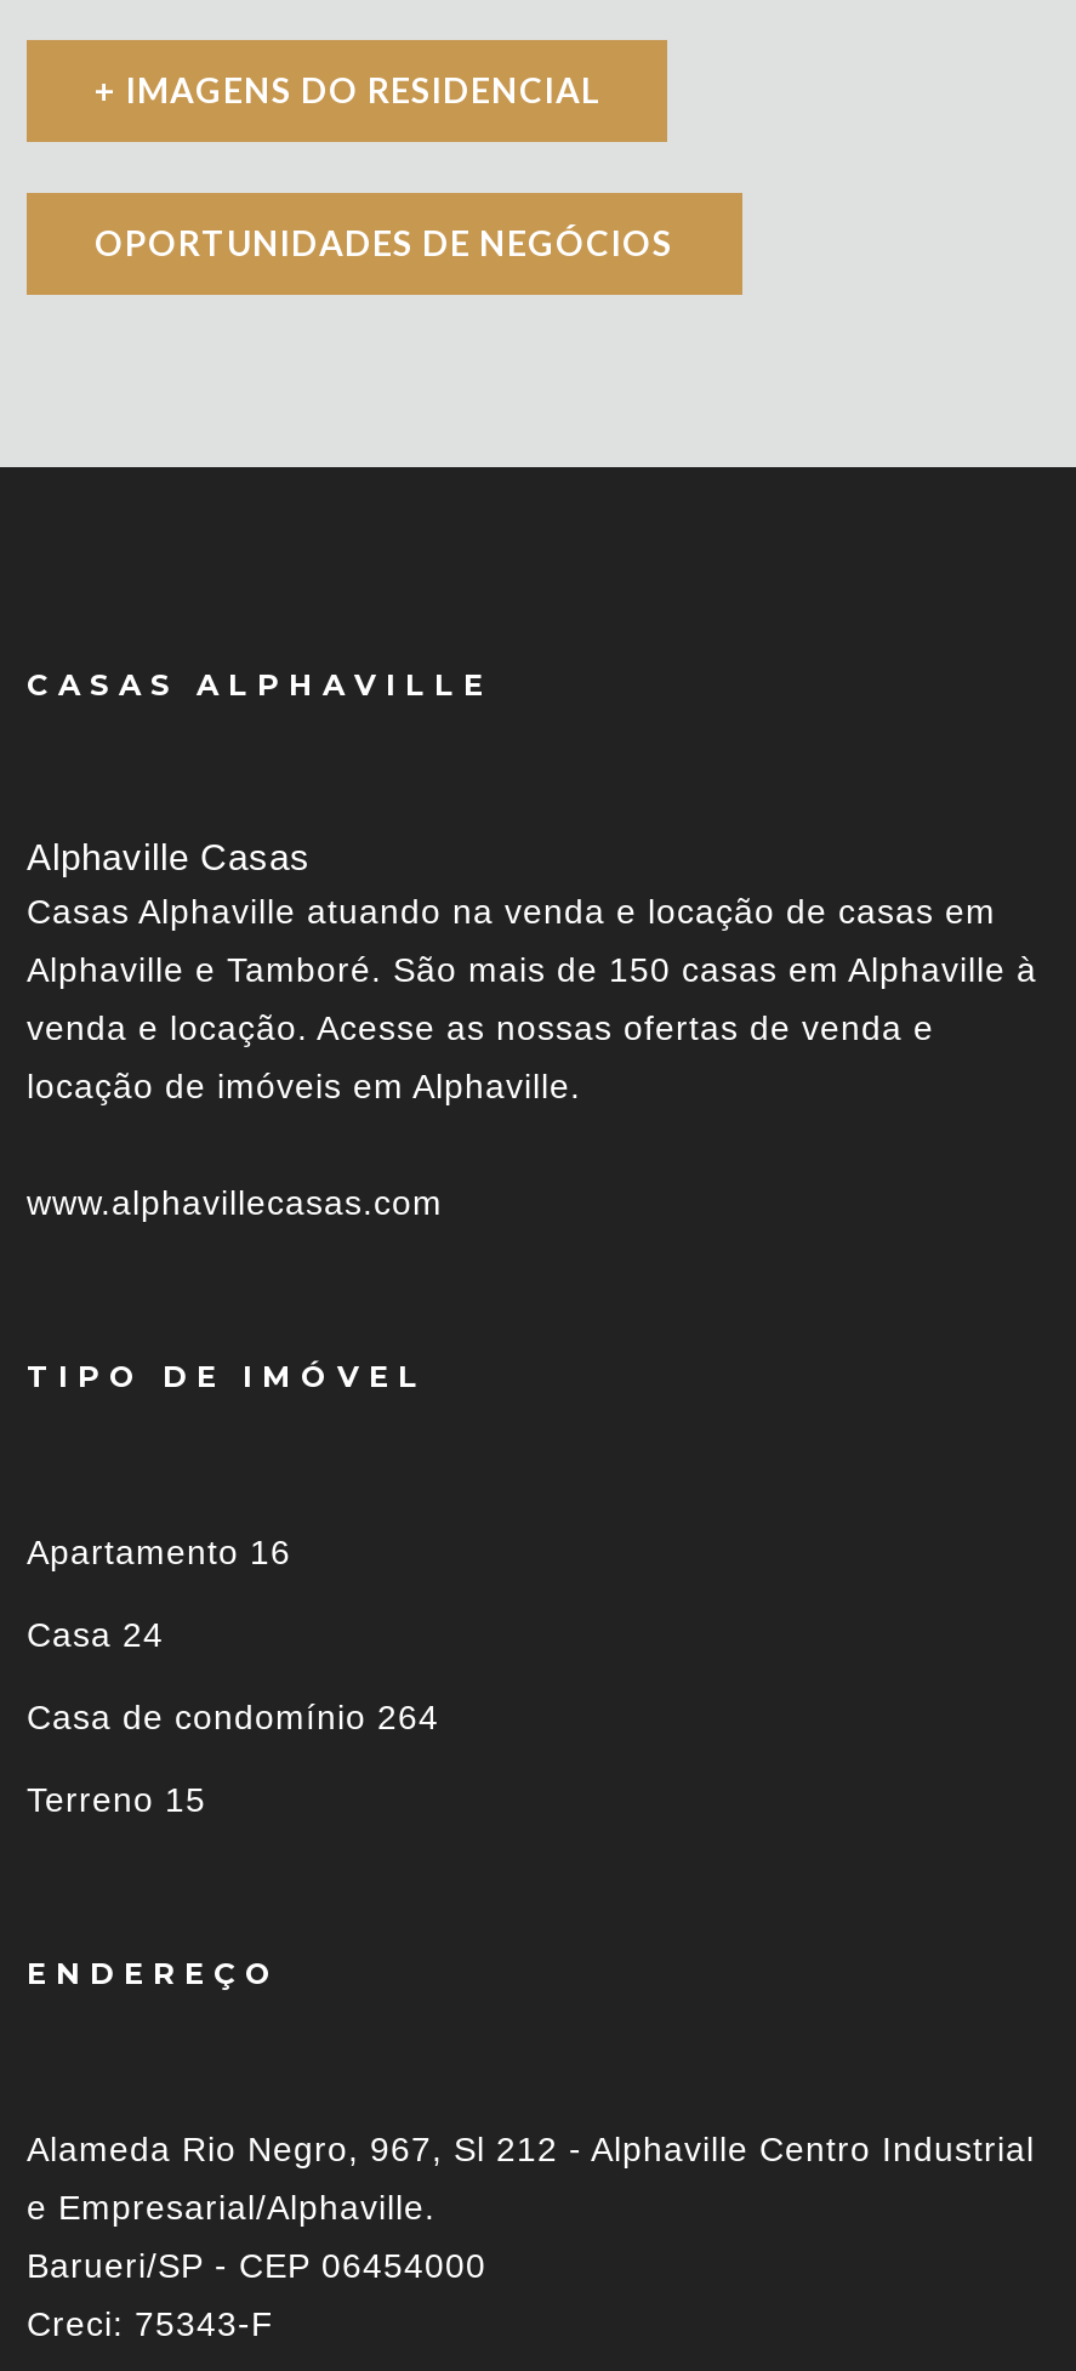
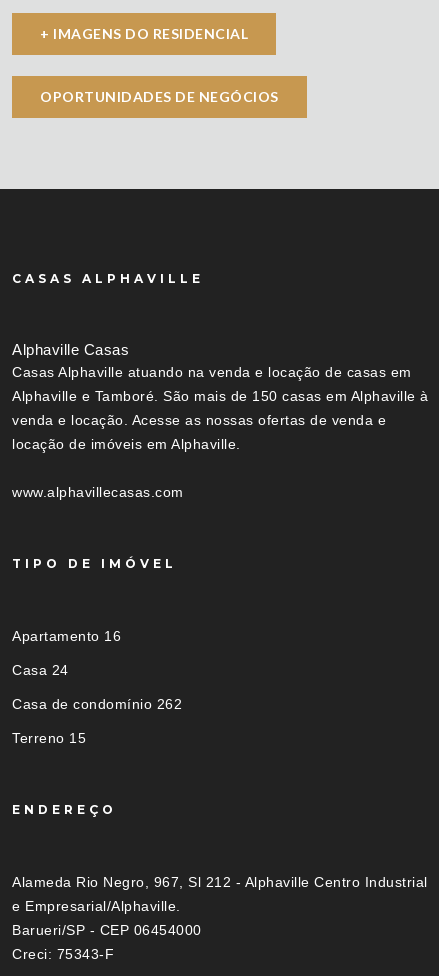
[27,1699,439,1737] Casa de condomínio 264 -> [12,696,182,712] Casa de condomínio 262

